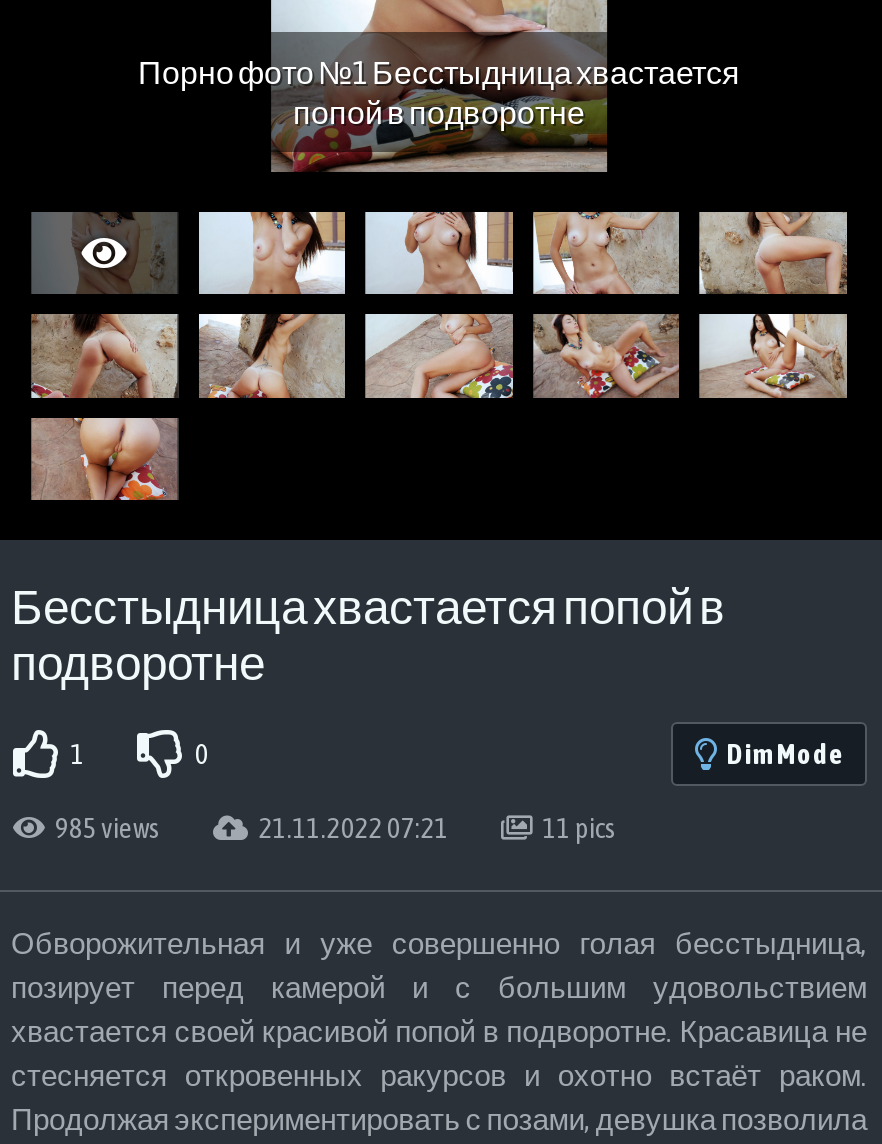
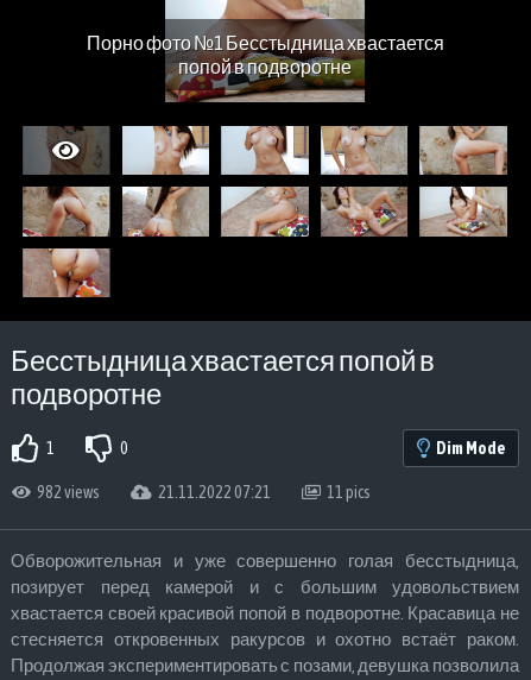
[55,812,161,844] 985 views -> [37,483,100,502] 982 views

